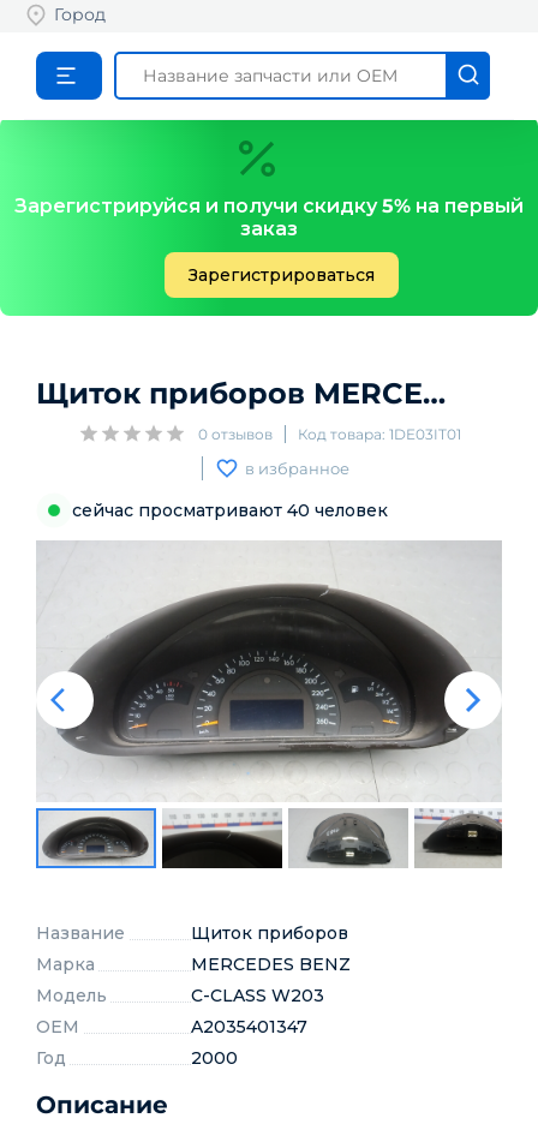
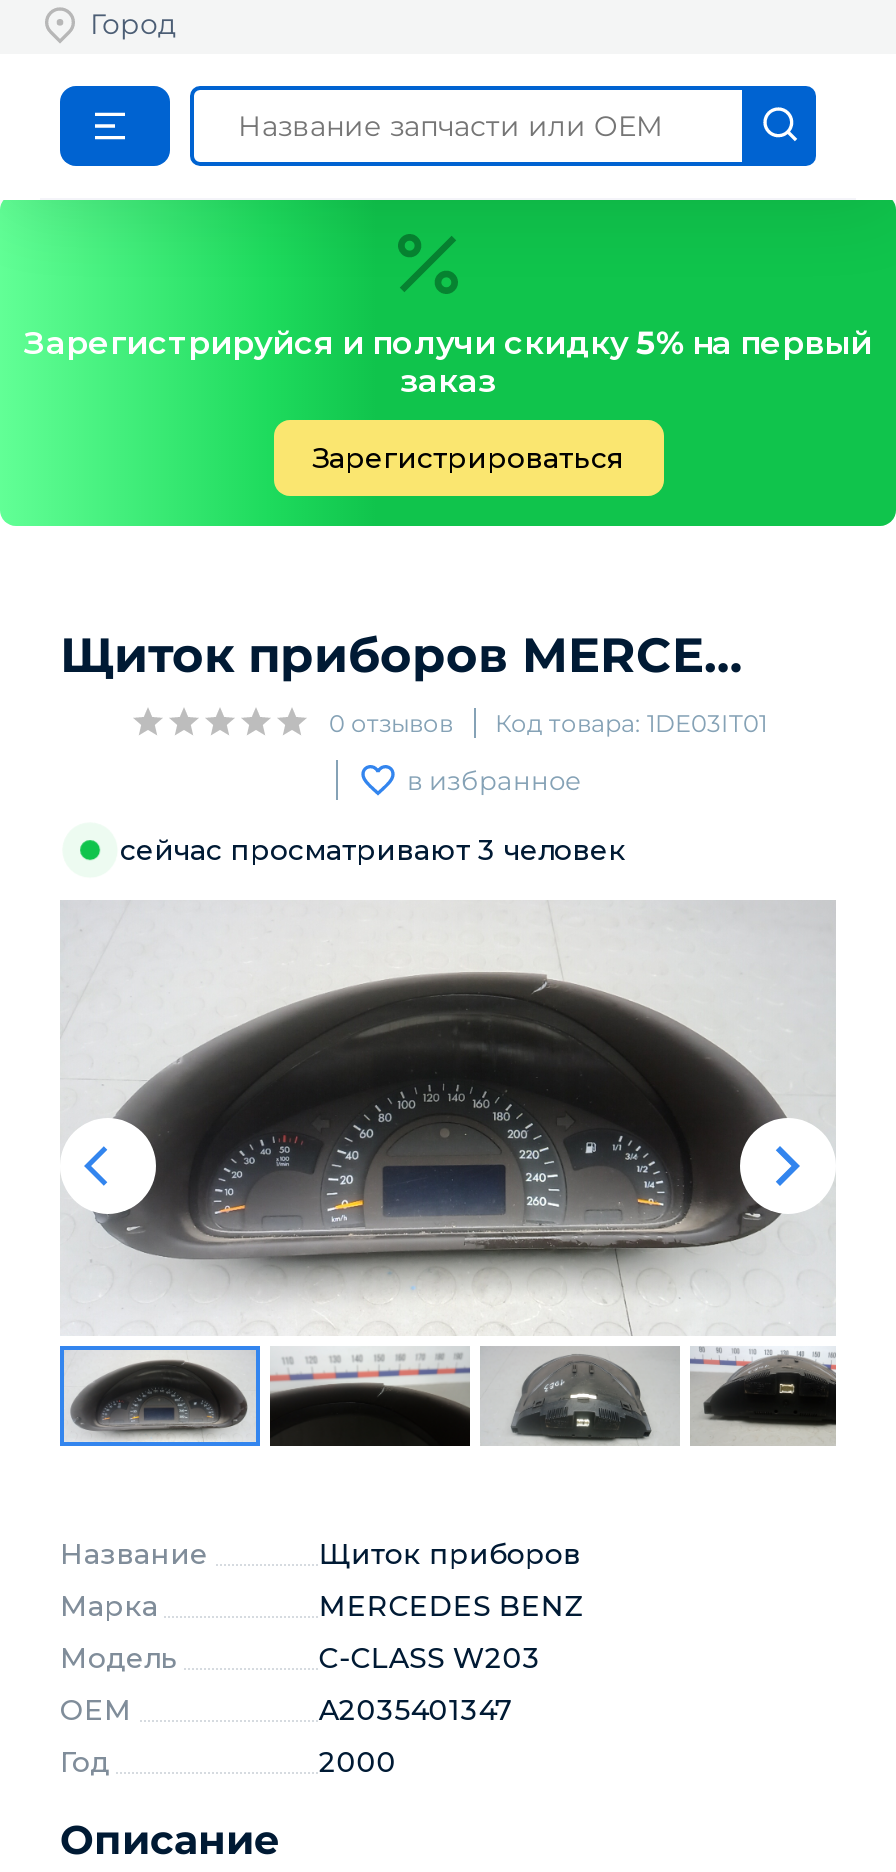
[72,500,388,521] сейчас просматривают 40 человек -> [120,832,626,868] сейчас просматривают 3 человек

